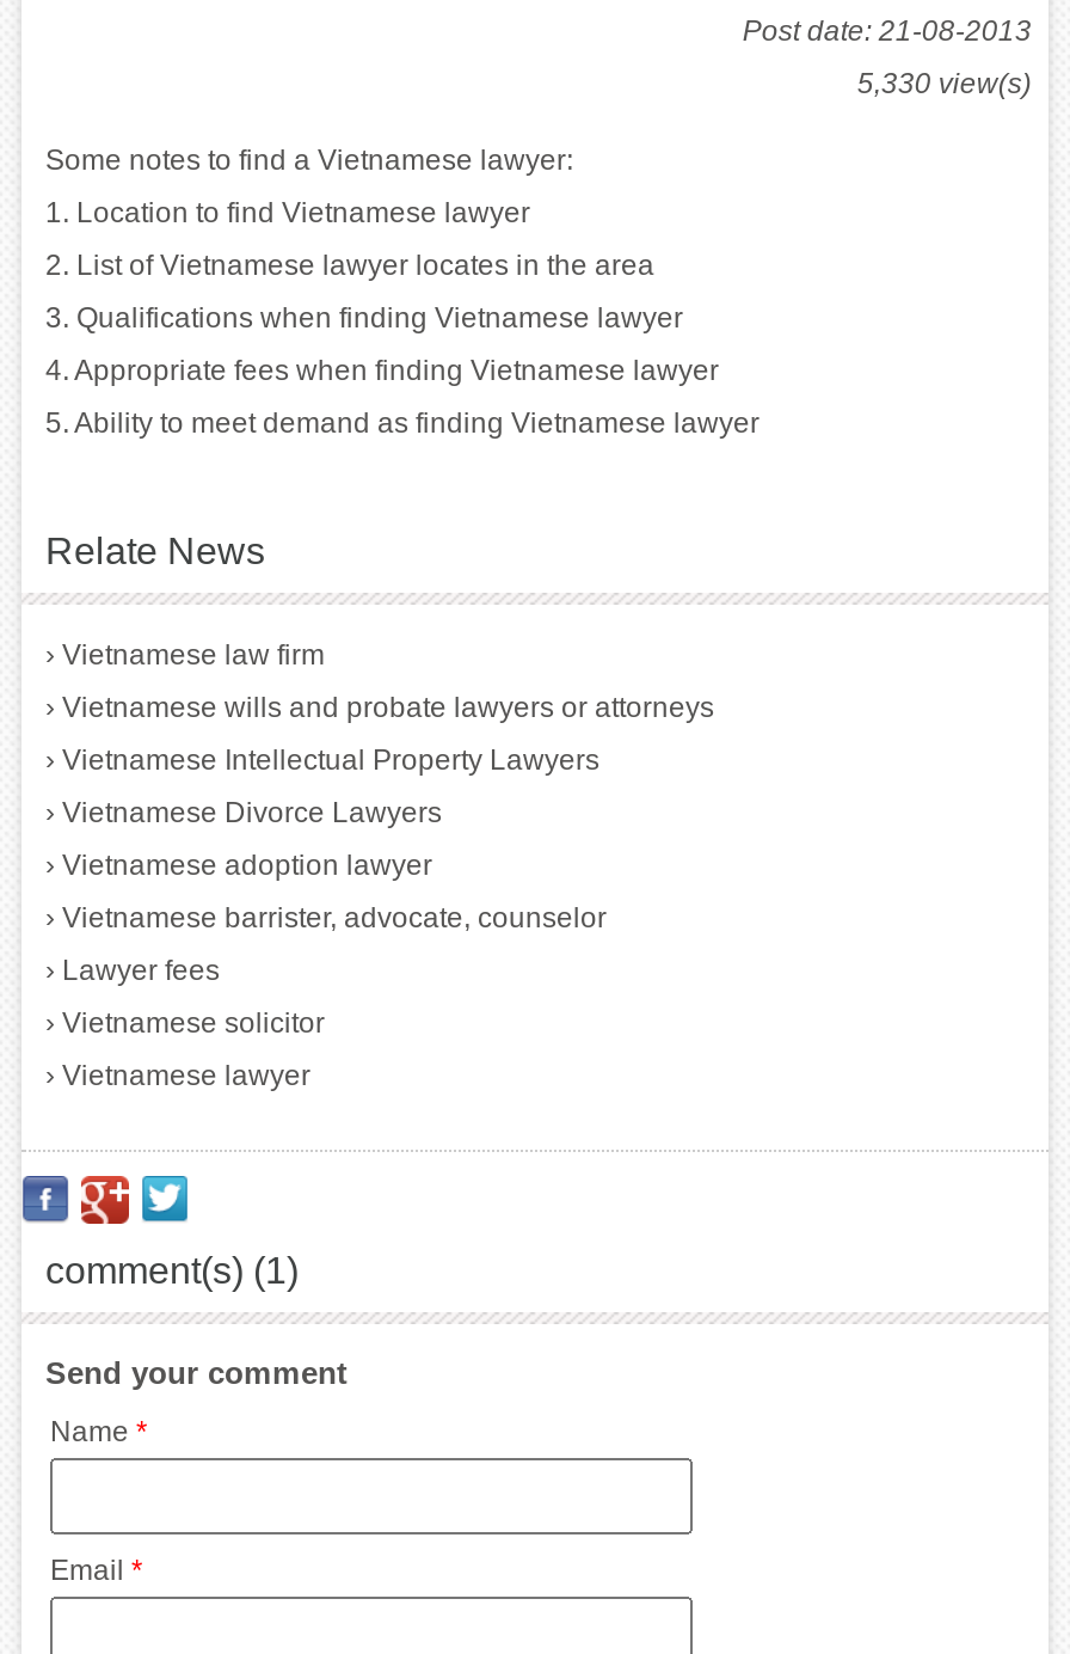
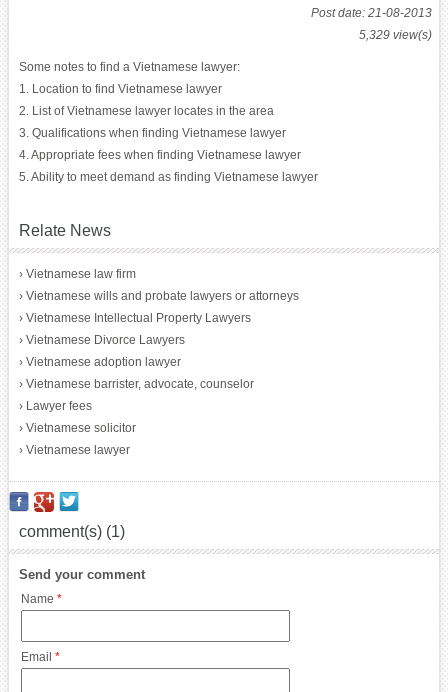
[857,67,1031,100] 5,330 view(s) -> [359,28,432,42] 5,329 view(s)

